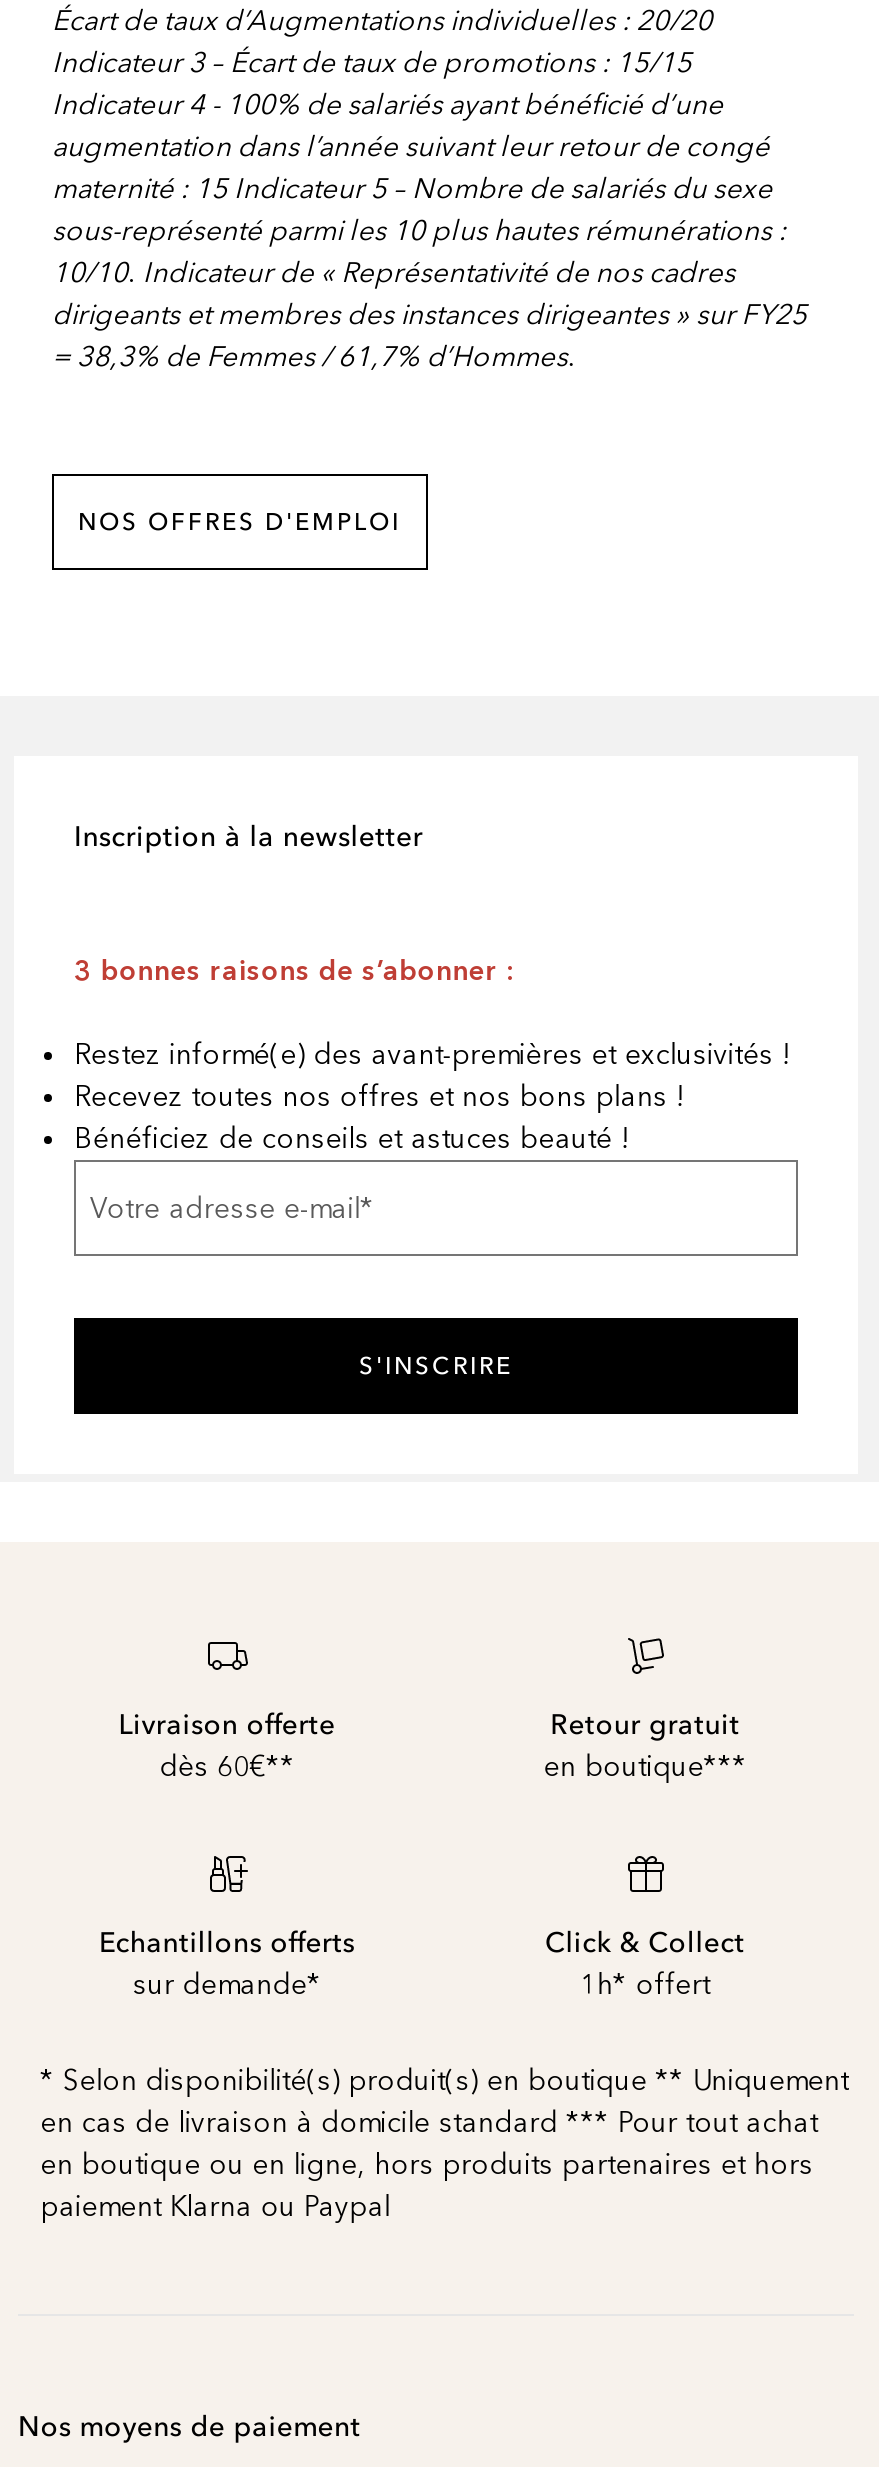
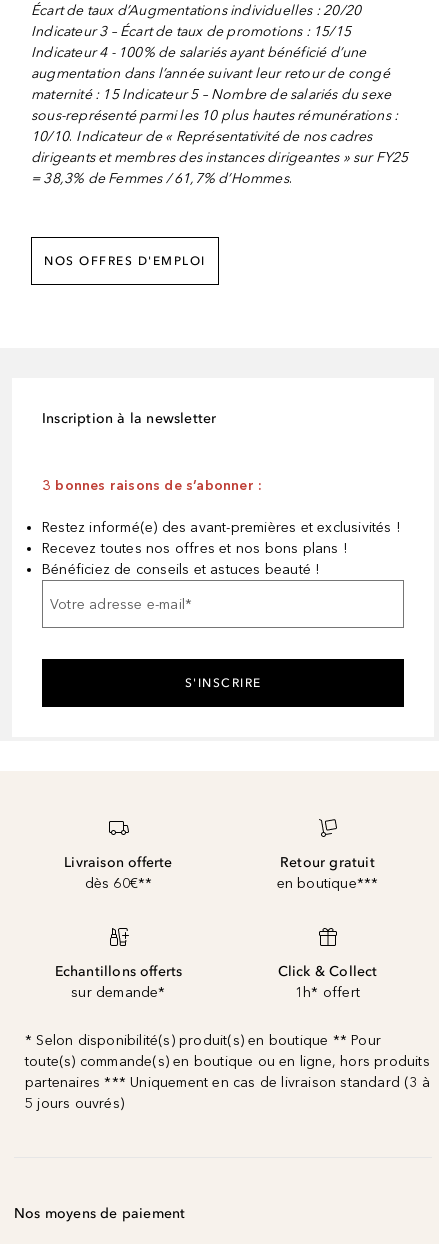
[40,2064,848,2224] * Selon disponibilité(s) produit(s) en boutique ** Uniquement | en cas de livraison à domicile standard *** Pour tout achat | en boutique ou en ligne, hors produits partenaires et hors | paiement Klarna ou Paypal -> [25,1032,430,1112] * Selon disponibilité(s) produit(s) en boutique ** Pour | toute(s) commande(s) en boutique ou en ligne, hors produits | partenaires *** Uniquement en cas de livraison standard (3 à | 5 jours ouvrés)

